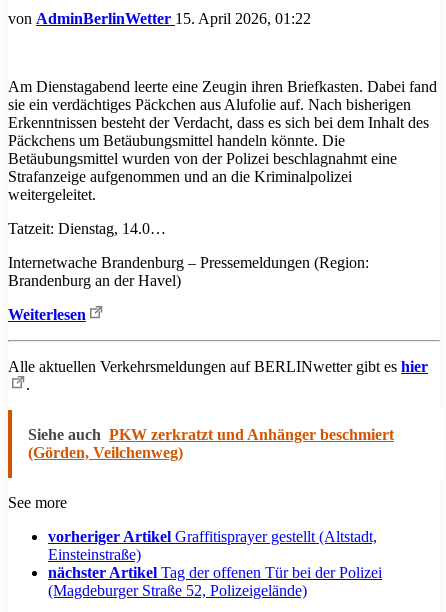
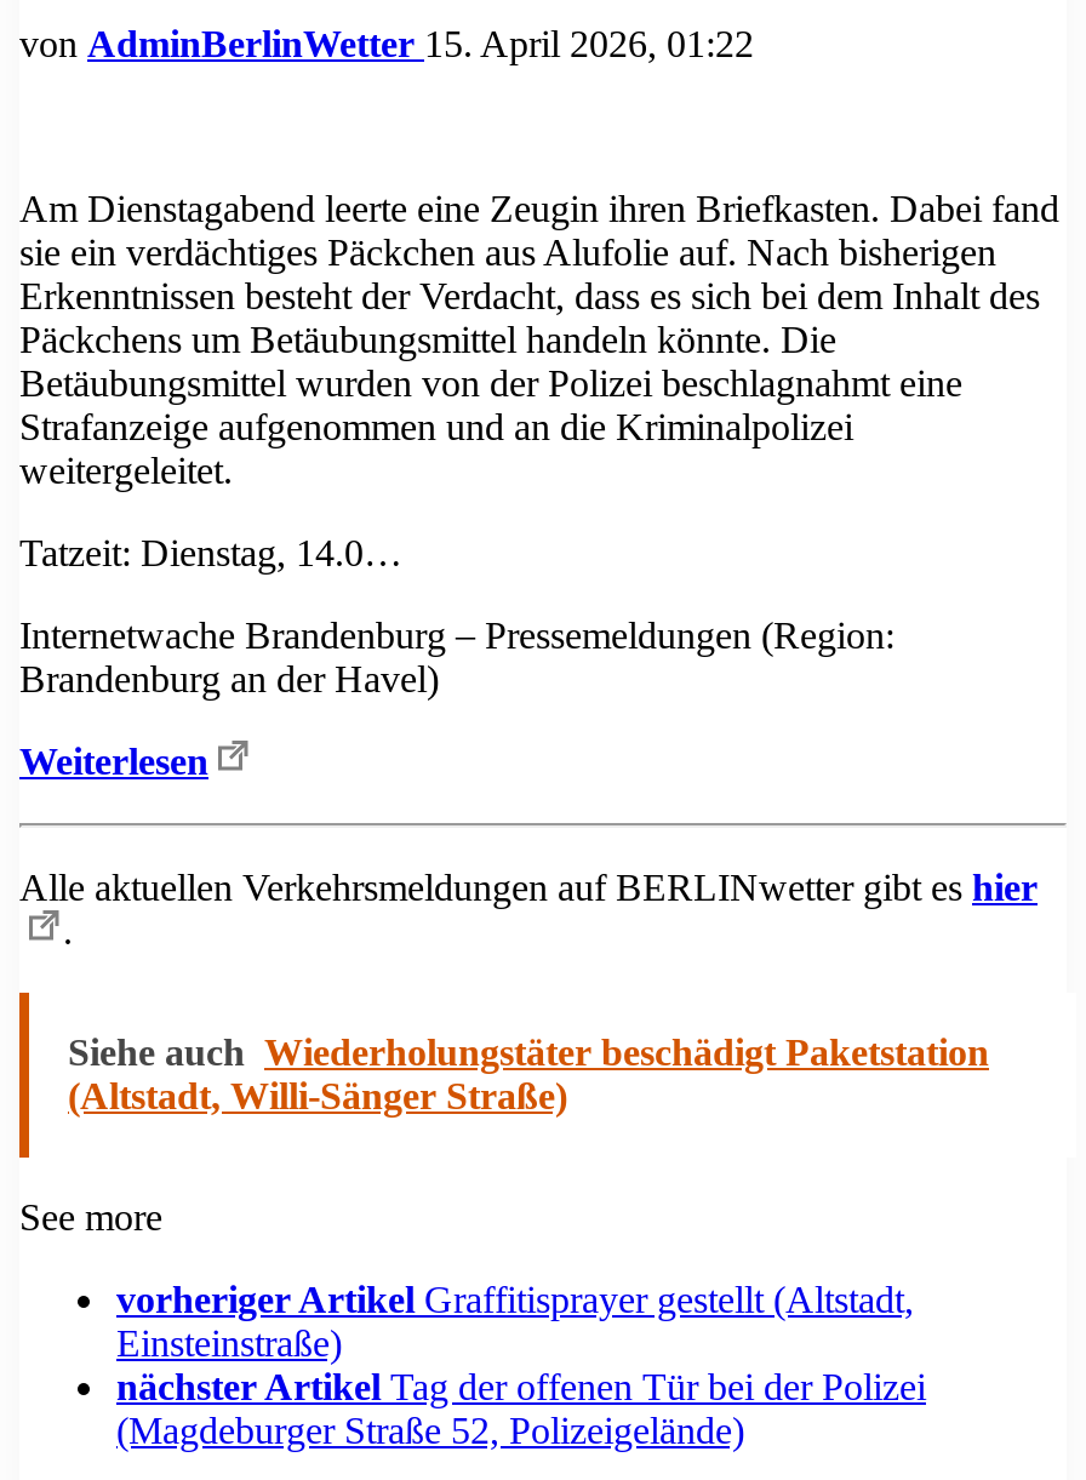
[28,426,394,461] Siehe auch PKW zerkratzt und Anhänger beschmiert | (Görden, Veilchenweg) -> [68,1031,989,1116] Siehe auch Wiederholungstäter beschädigt Paketstation | (Altstadt, Willi-Sänger Straße)

